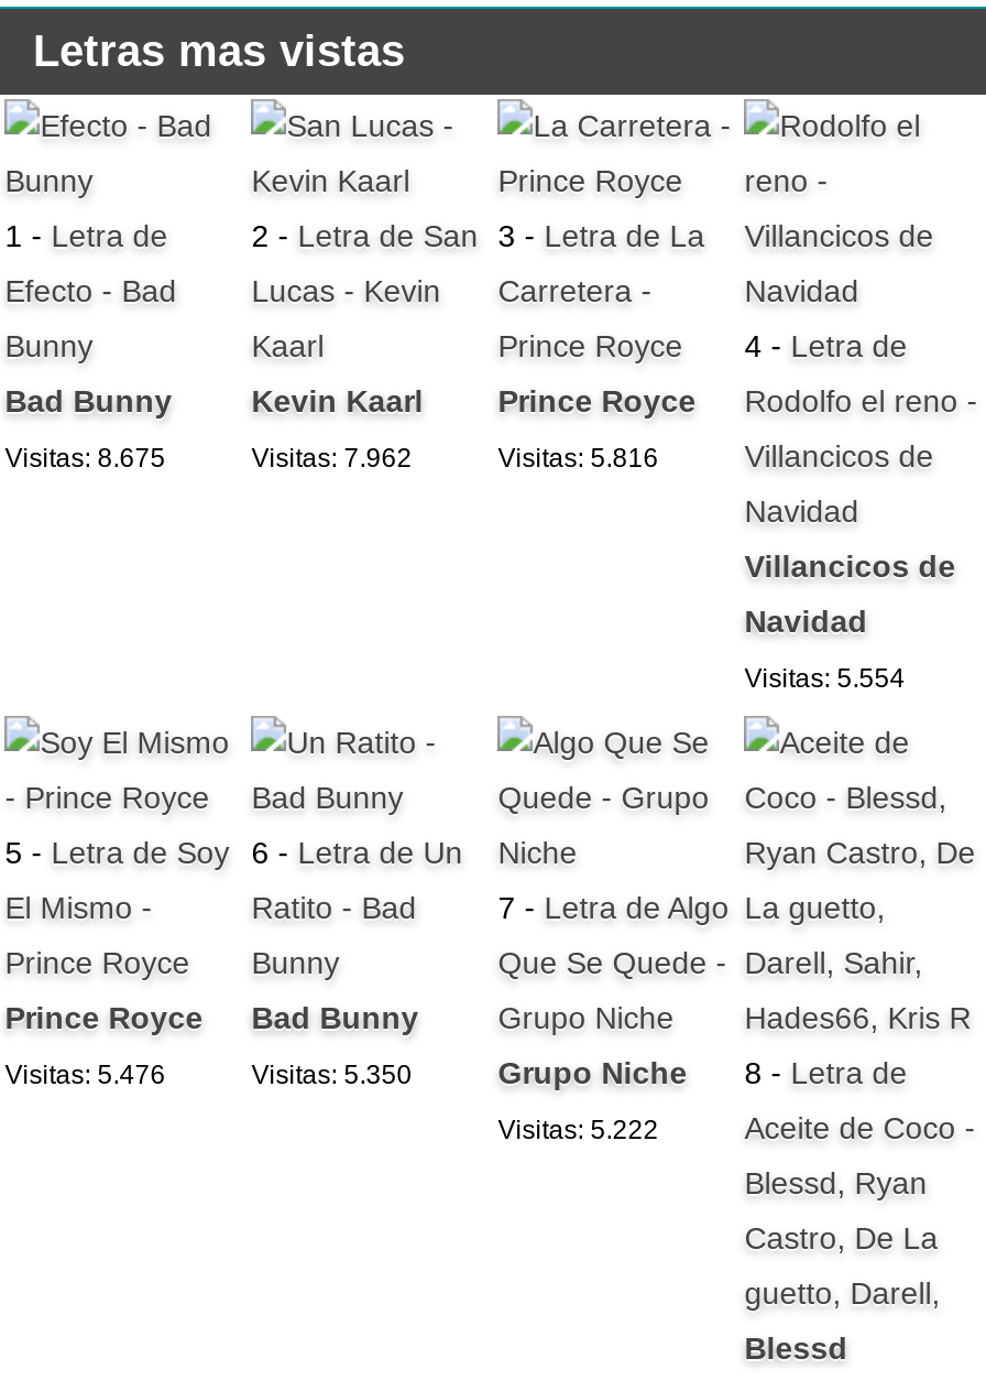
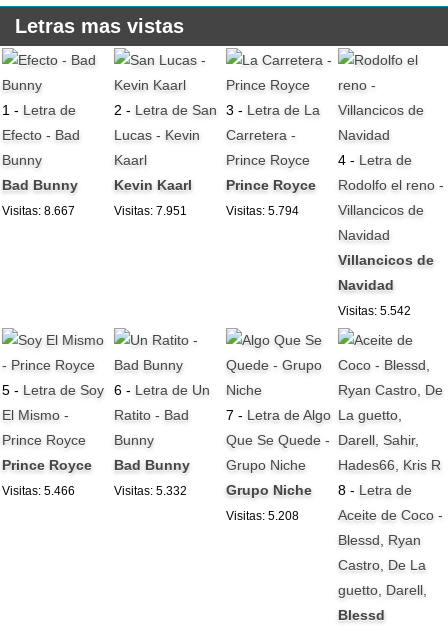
[5,443,166,473] Visitas: 8.675 -> [2,204,75,218] Visitas: 8.667
[251,443,412,473] Visitas: 7.962 -> [114,204,187,218] Visitas: 7.951
[498,443,659,473] Visitas: 5.816 -> [226,204,299,218] Visitas: 5.794
[744,663,905,694] Visitas: 5.554 -> [338,304,411,318] Visitas: 5.542
[5,1060,166,1091] Visitas: 5.476 -> [2,484,75,498] Visitas: 5.466
[251,1060,412,1091] Visitas: 5.350 -> [114,484,187,498] Visitas: 5.332
[498,1115,659,1146] Visitas: 5.222 -> [226,509,299,523] Visitas: 5.208

